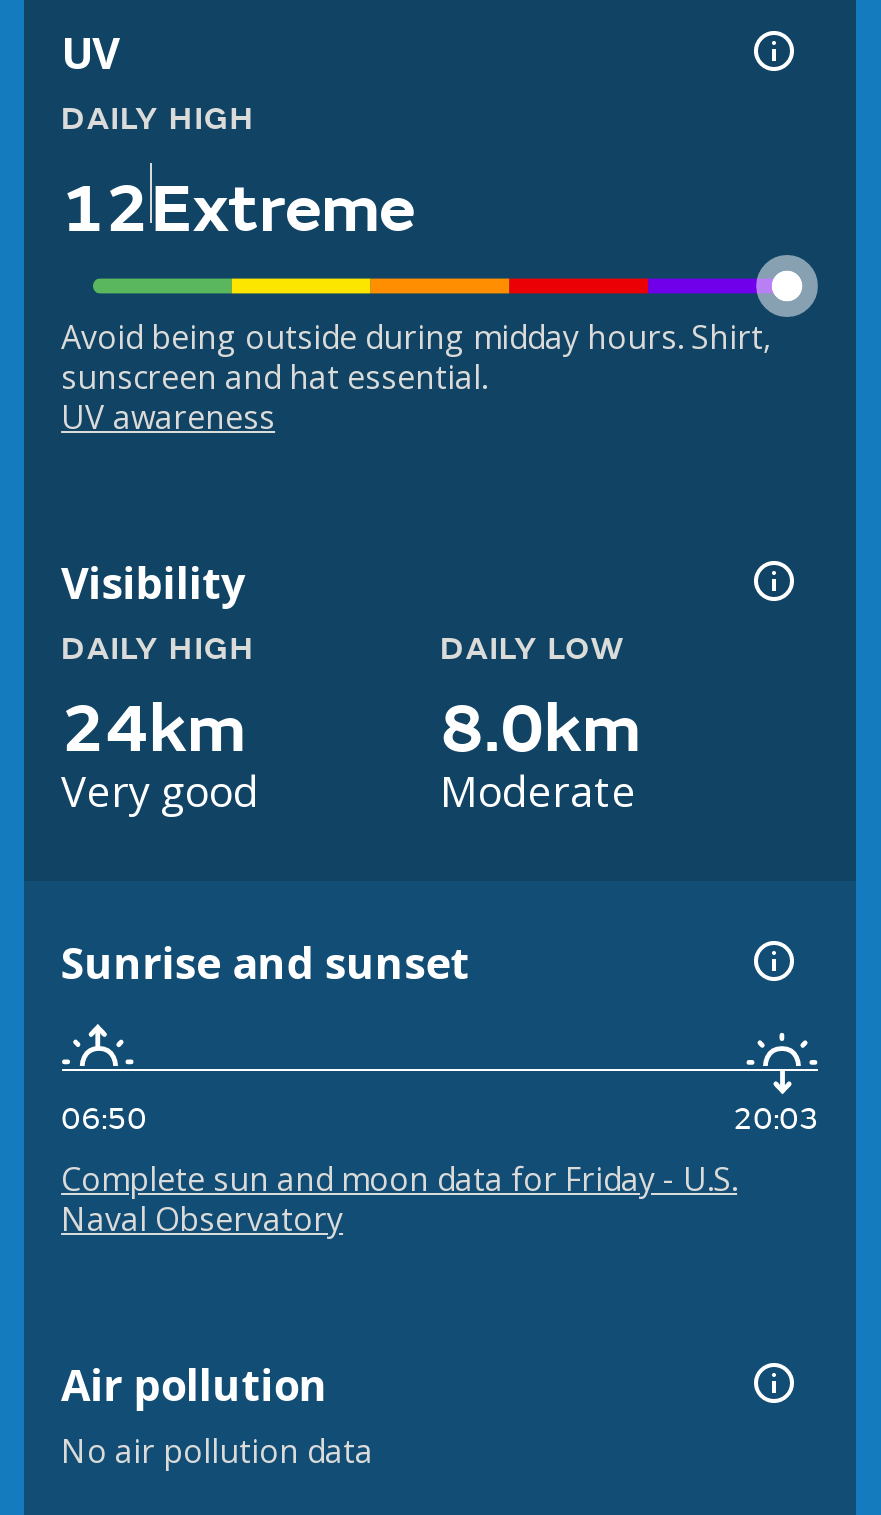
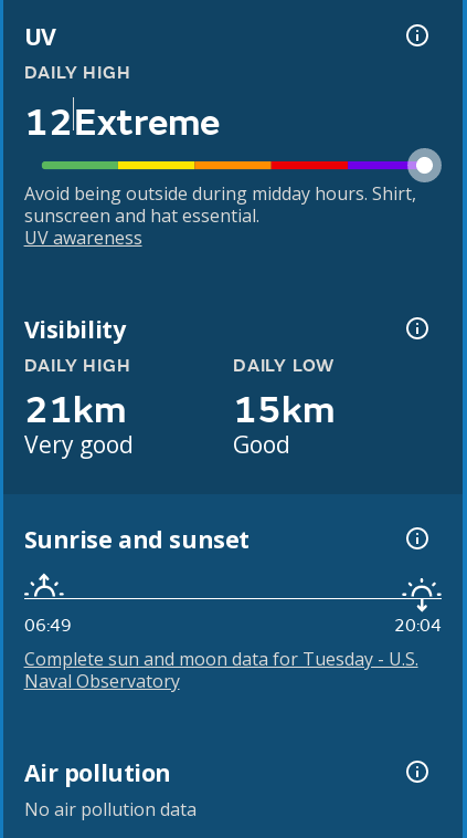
[61,687,245,771] 24km -> [24,387,125,433] 21km
[440,687,640,819] 8.0km | Moderate -> [233,387,335,460] 15km | Good
[61,1099,147,1139] 06:50 -> [24,615,71,637] 06:49
[733,1099,819,1139] 20:03 -> [395,615,442,637] 20:04
[61,1157,737,1201] Complete sun and moon data for Friday - U.S. -> [24,647,418,671] Complete sun and moon data for Tuesday - U.S.

